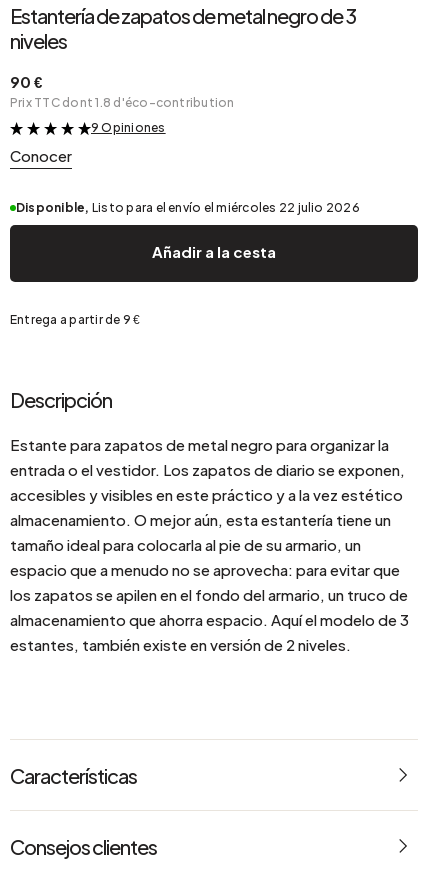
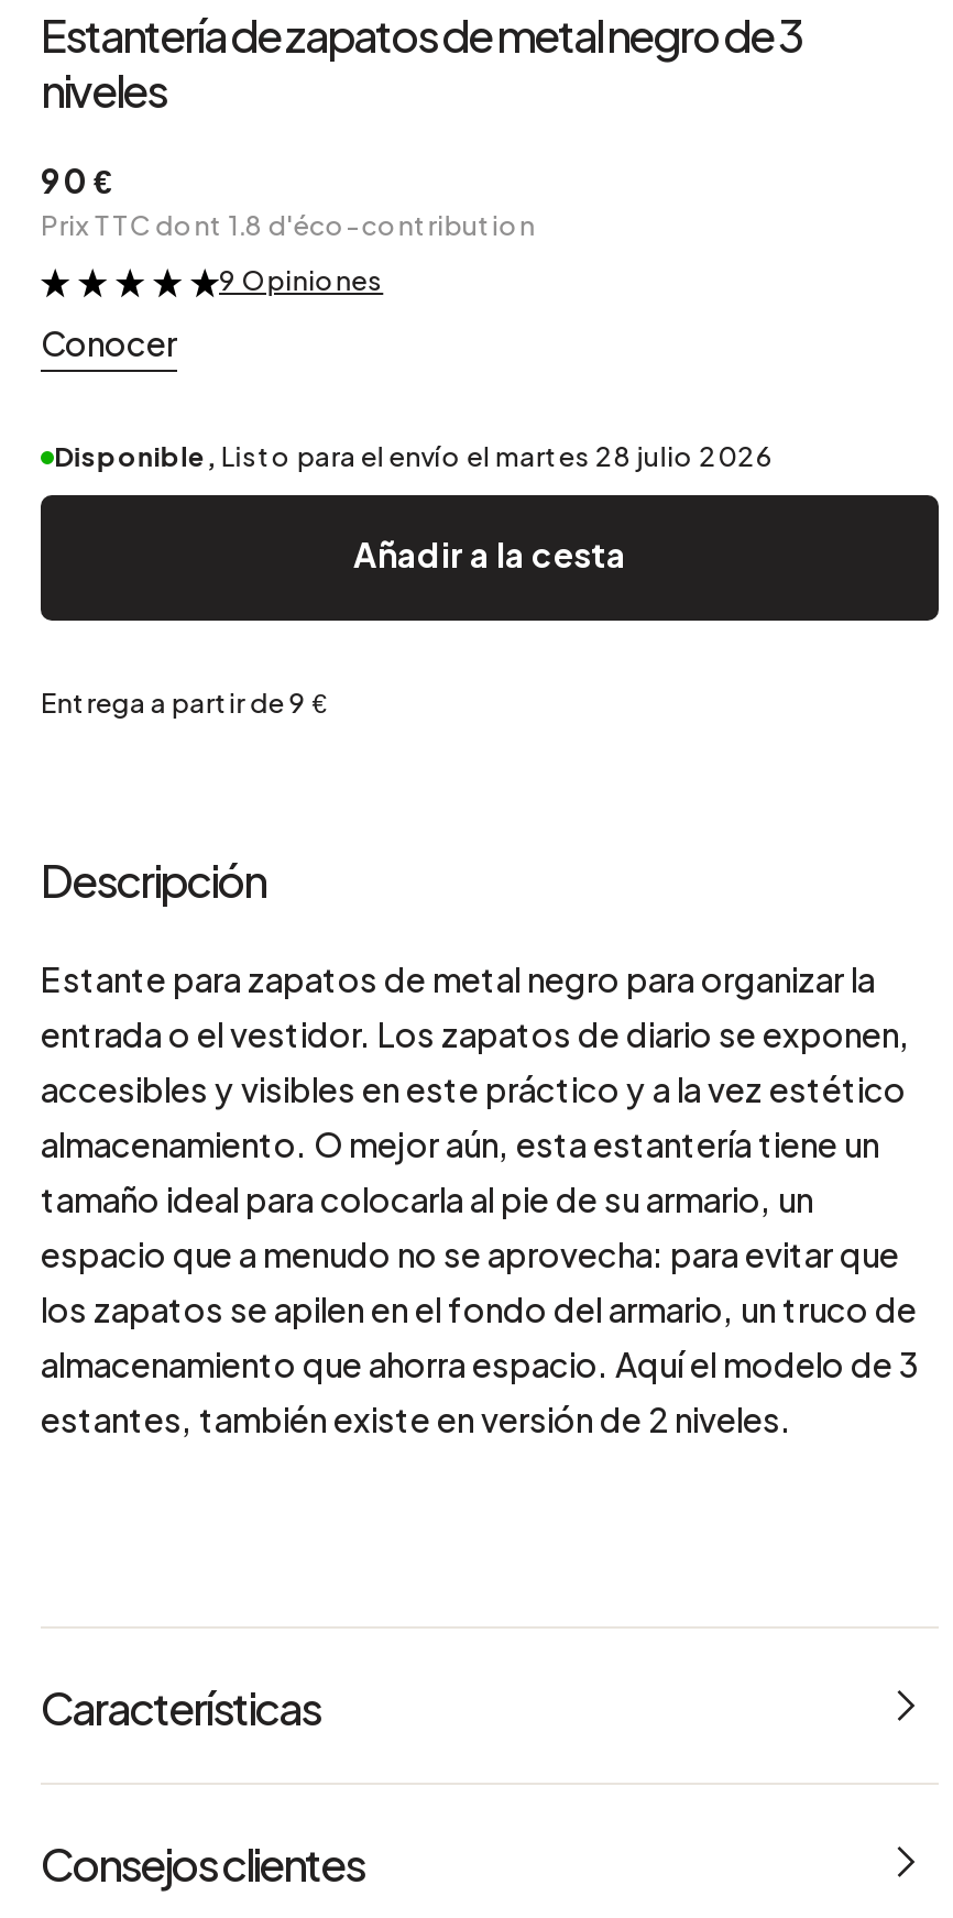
[16,200,360,215] Disponible, Listo para el envío el miércoles 22 julio 2026 -> [54,440,774,473] Disponible, Listo para el envío el martes 28 julio 2026

